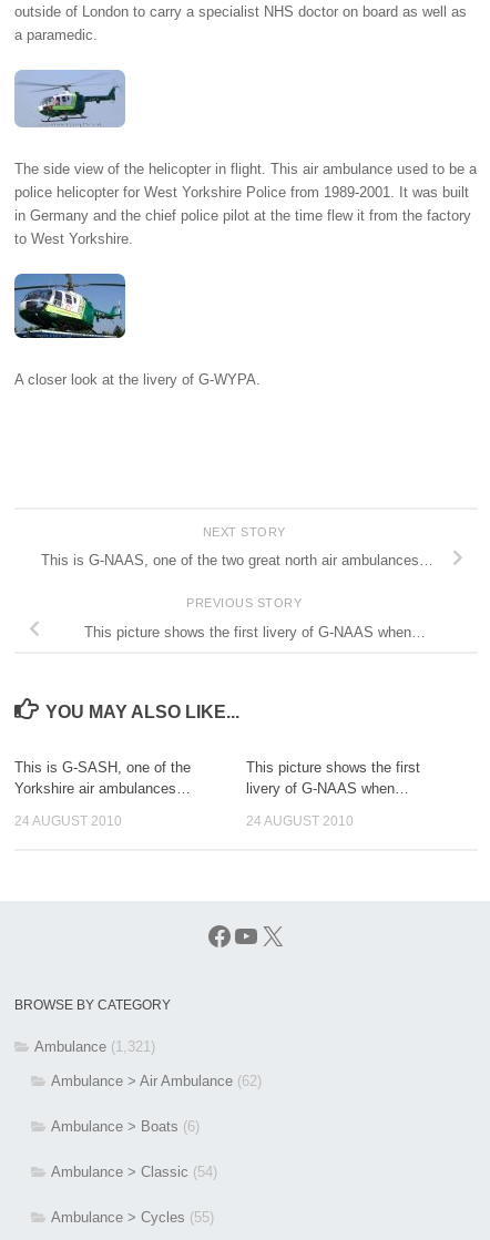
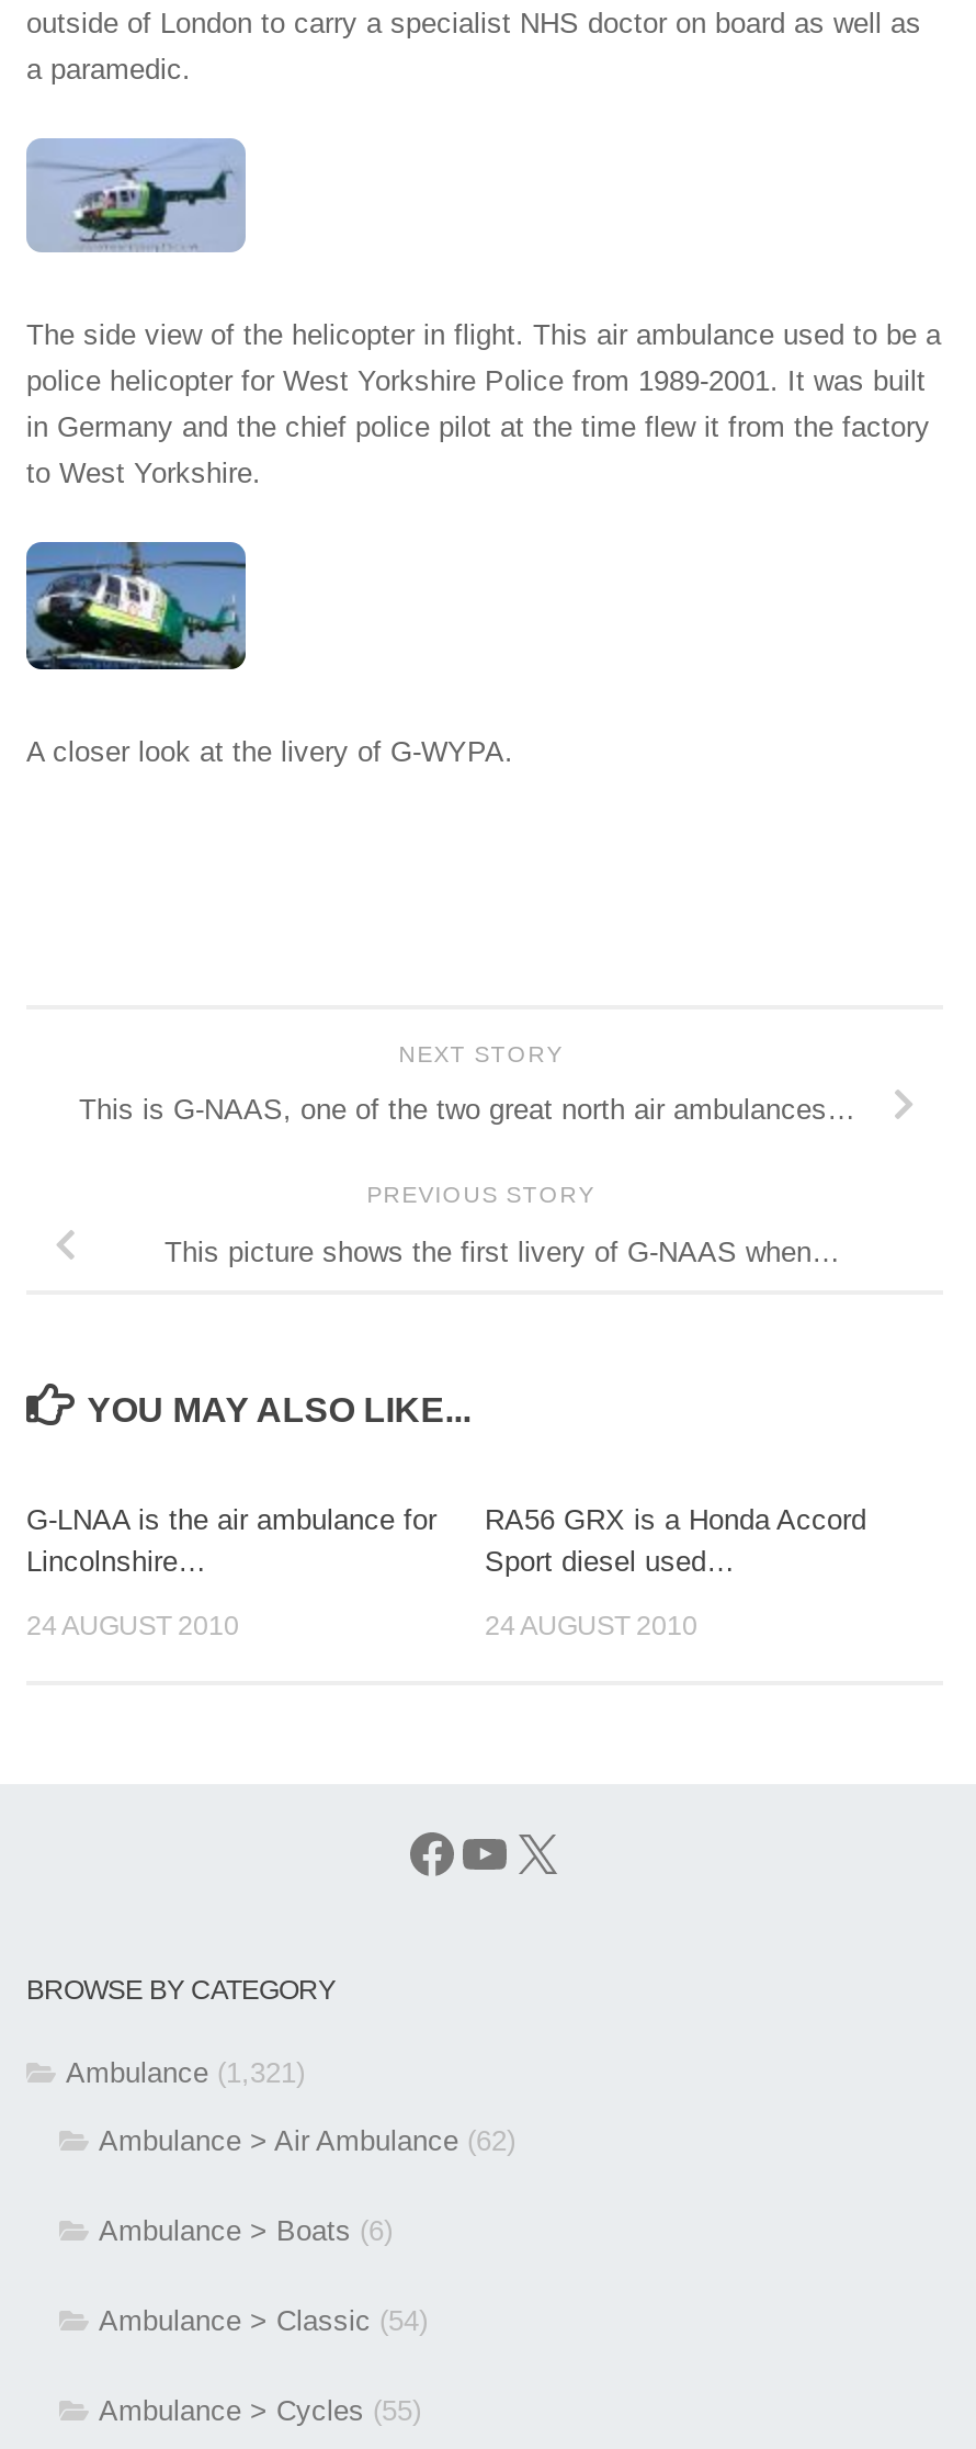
[14,759,191,797] This is G-SASH, one of the | Yorkshire air ambulances… -> [26,1503,436,1578] G-LNAA is the air ambulance for | Lincolnshire…
[246,759,420,797] This picture shows the first | livery of G-NAAS when… -> [485,1503,866,1578] RA56 GRX is a Honda Accord | Sport diesel used…

